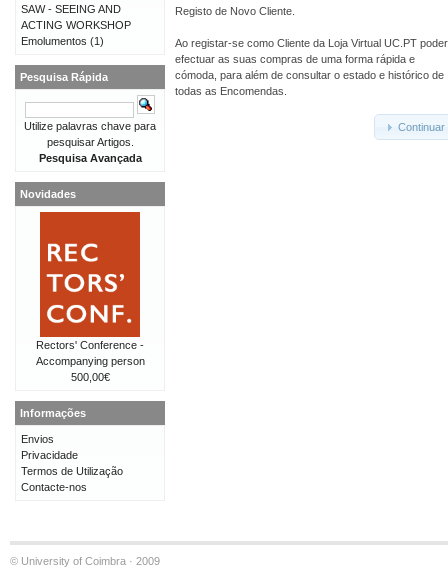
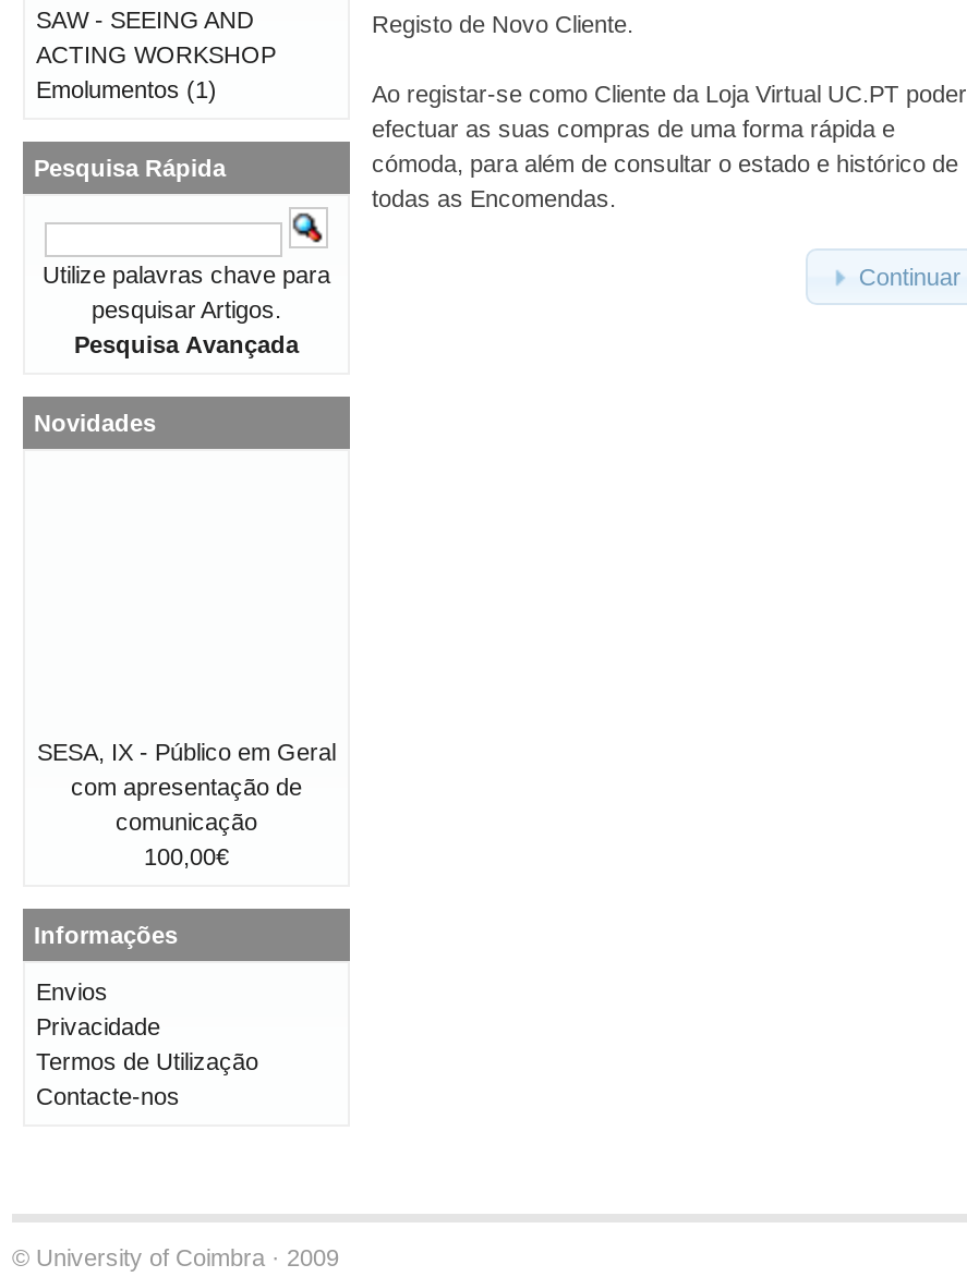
[39,211,141,316] [image] -> none
[35,339,144,383] Rectors' Conference - | Accompanying person | 500,00€ -> [37,739,336,869] SESA, IX - Público em Geral | com apresentação de | comunicação | 100,00€

